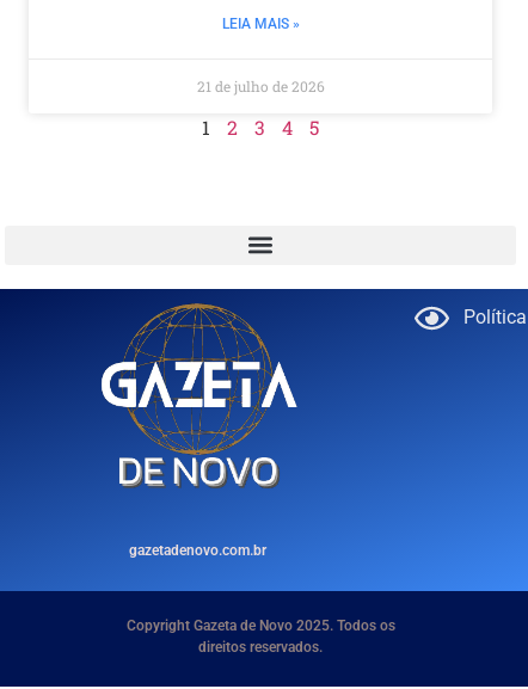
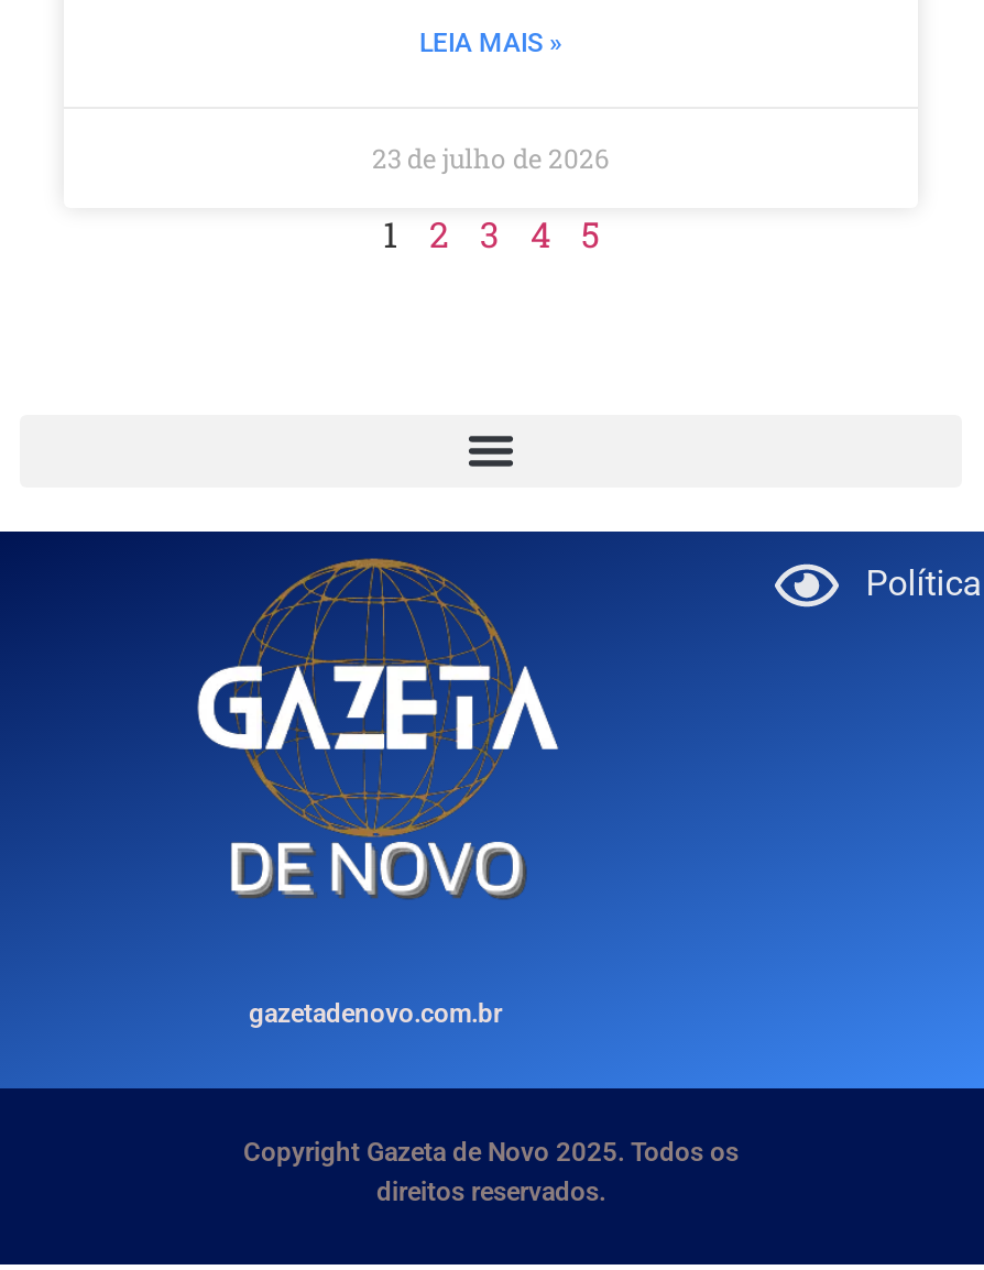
[197,76,324,95] 21 de julho de 2026 -> [372,139,610,174] 23 de julho de 2026

